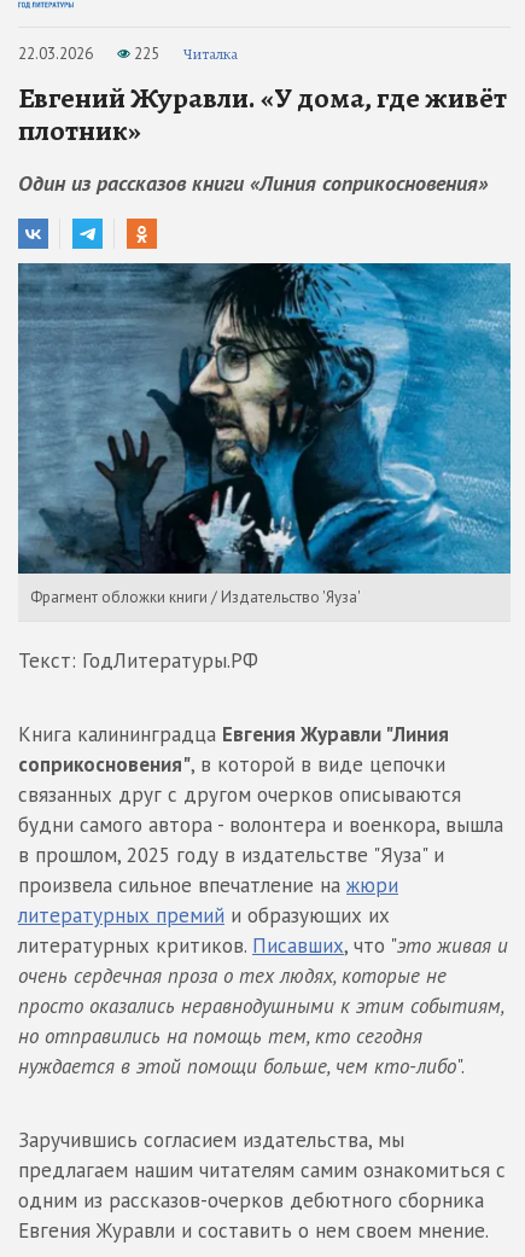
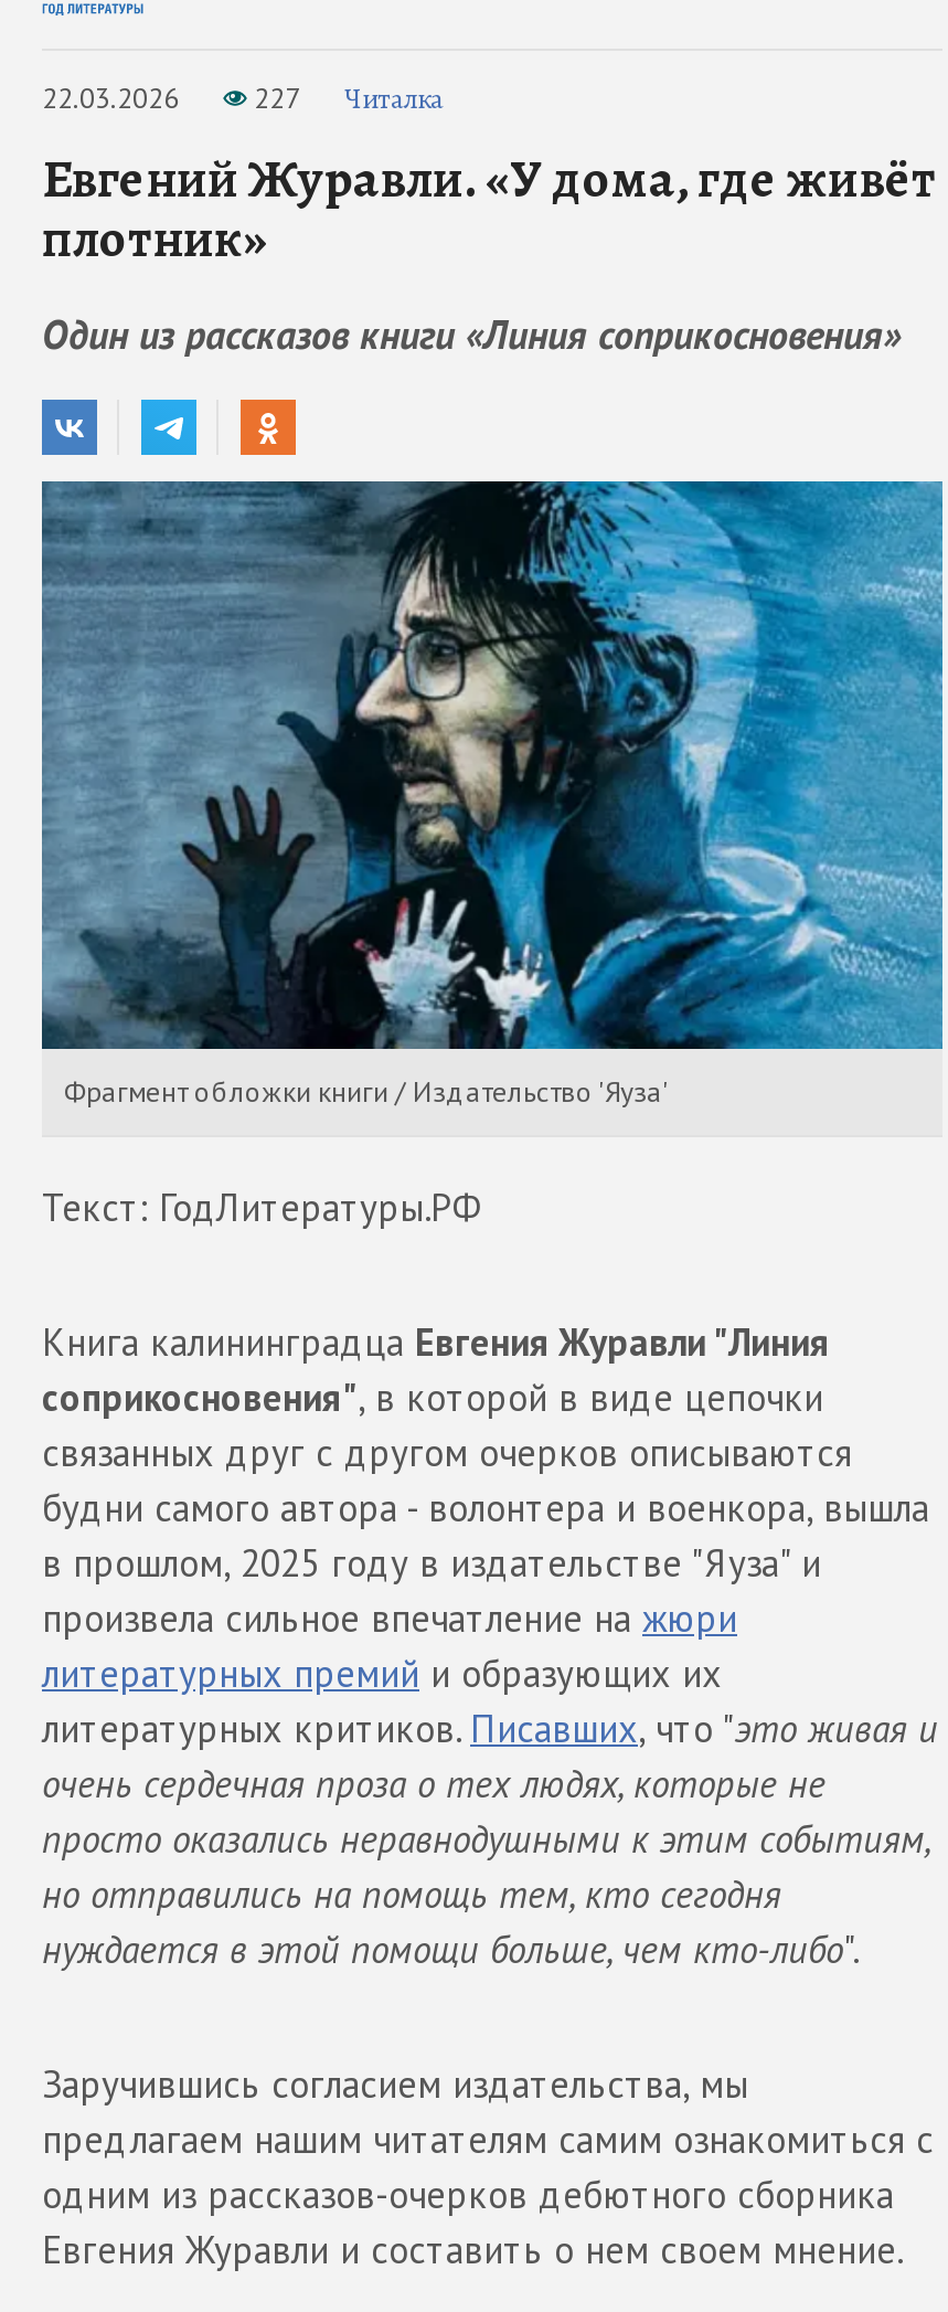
[18,43,238,64] 22.03.2026 225 Читалка -> [42,79,444,117] 22.03.2026 227 Читалка

